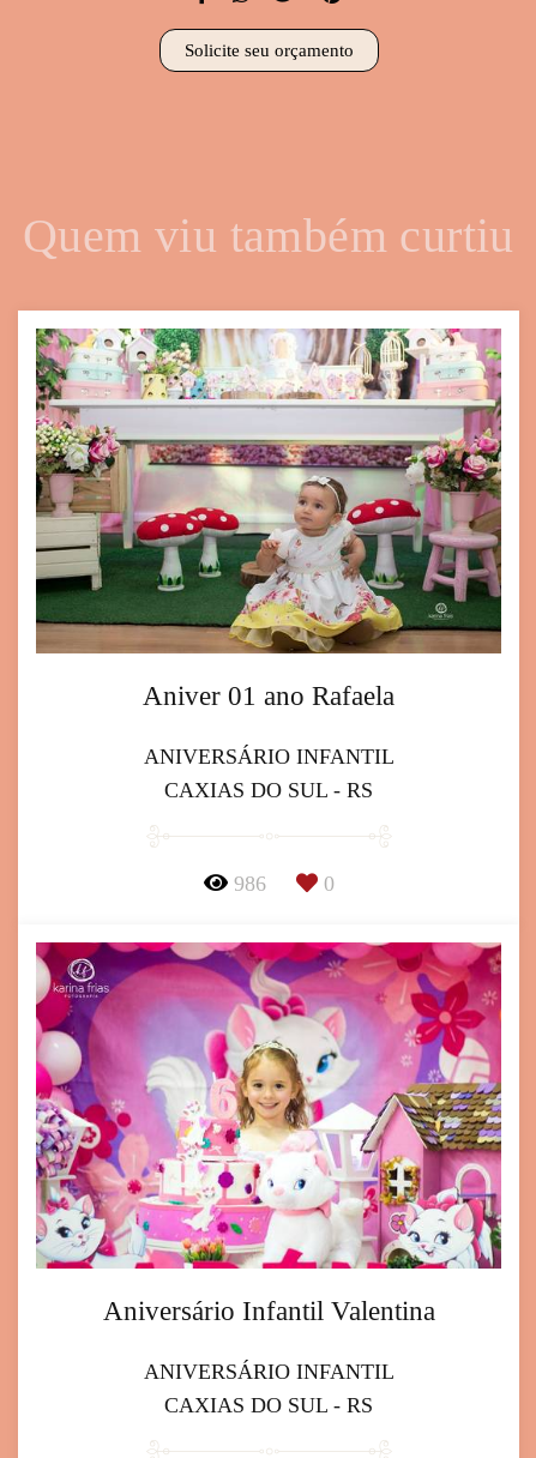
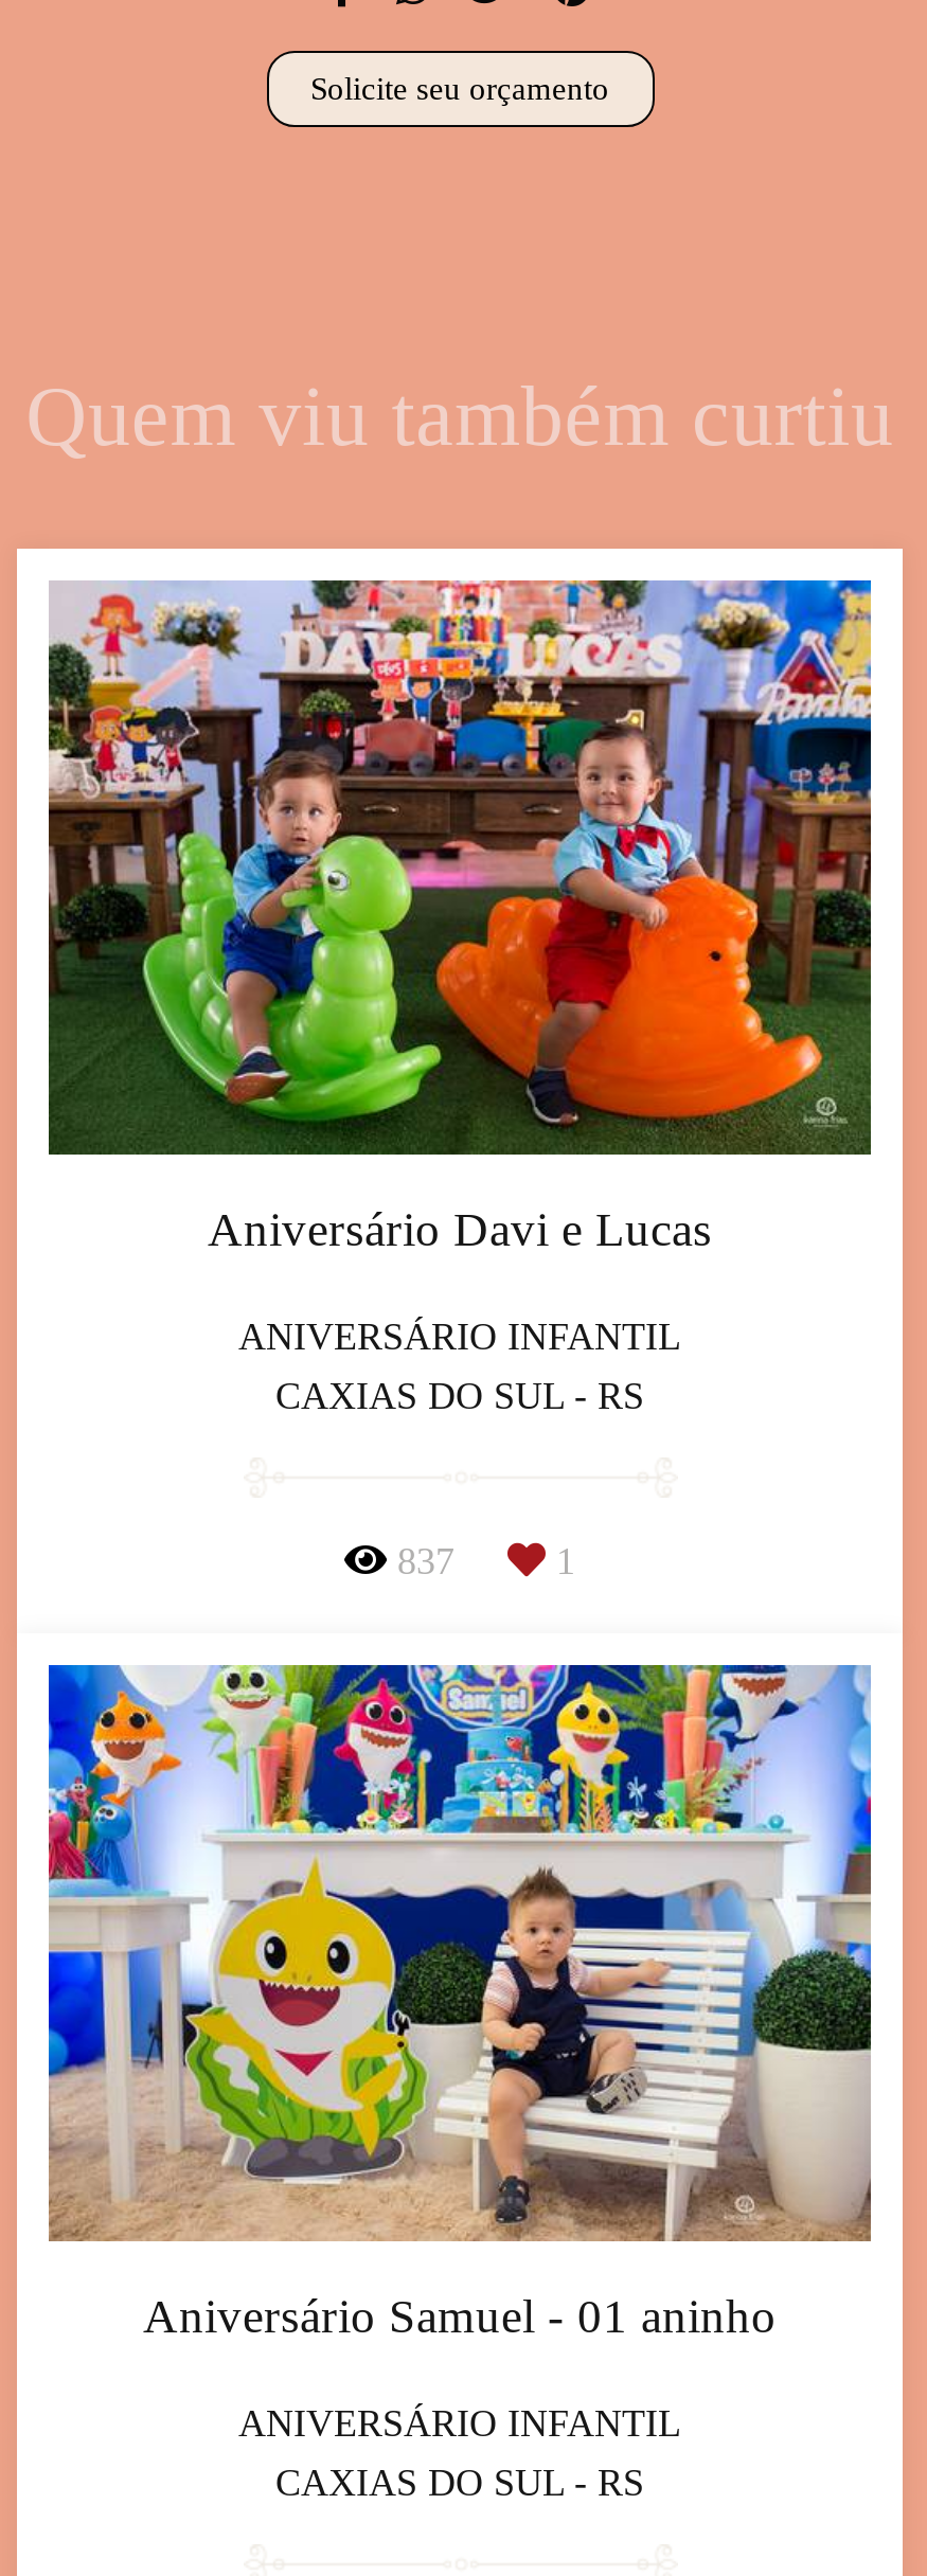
[35,327,502,711] [image] | Aniver 01 ano Rafaela -> [47,578,873,1257] [image] | Aniversário Davi e Lucas
[233,872,334,896] 986 | 0 -> [397,1541,575,1583] 837 | 1
[35,941,502,1326] [image] | Aniversário Infantil Valentina -> [47,1663,873,2343] [image] | Aniversário Samuel - 01 aninho

